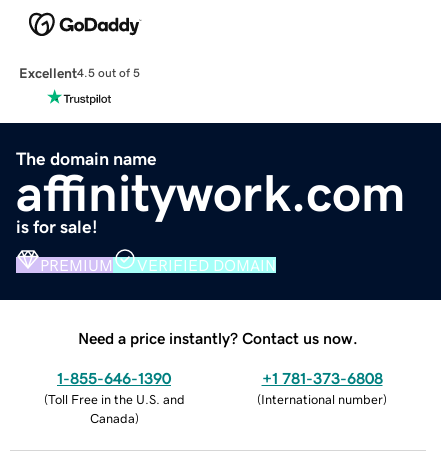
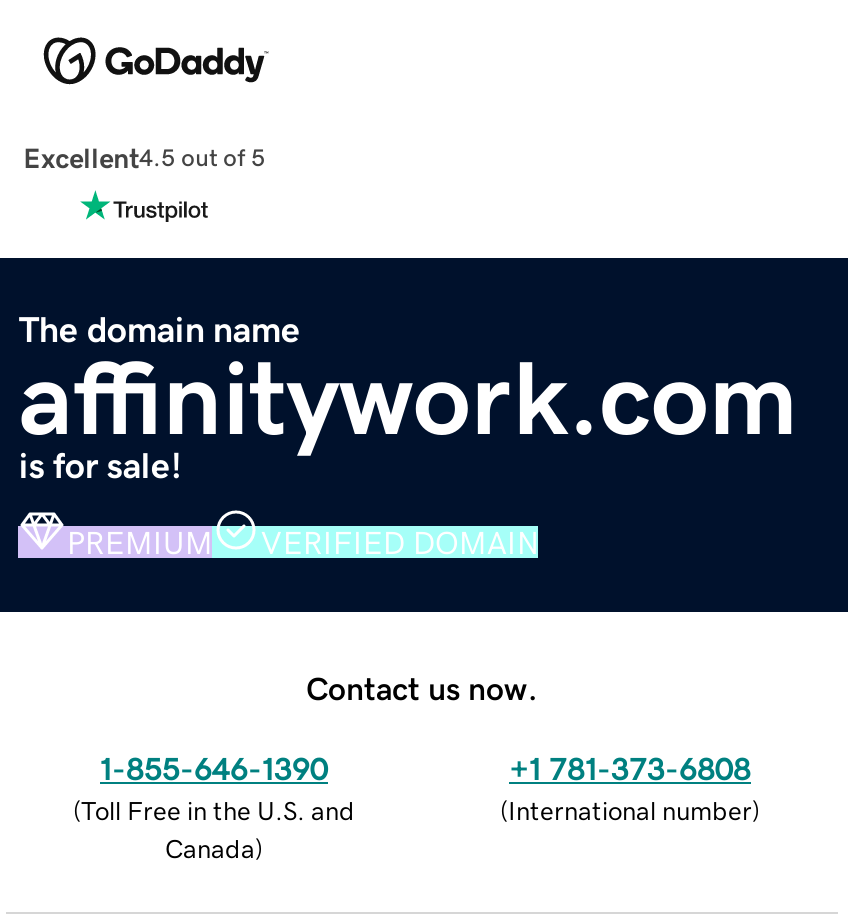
[78,330,358,346] Need a price instantly? Contact us now. -> [306,671,538,703] Contact us now.

